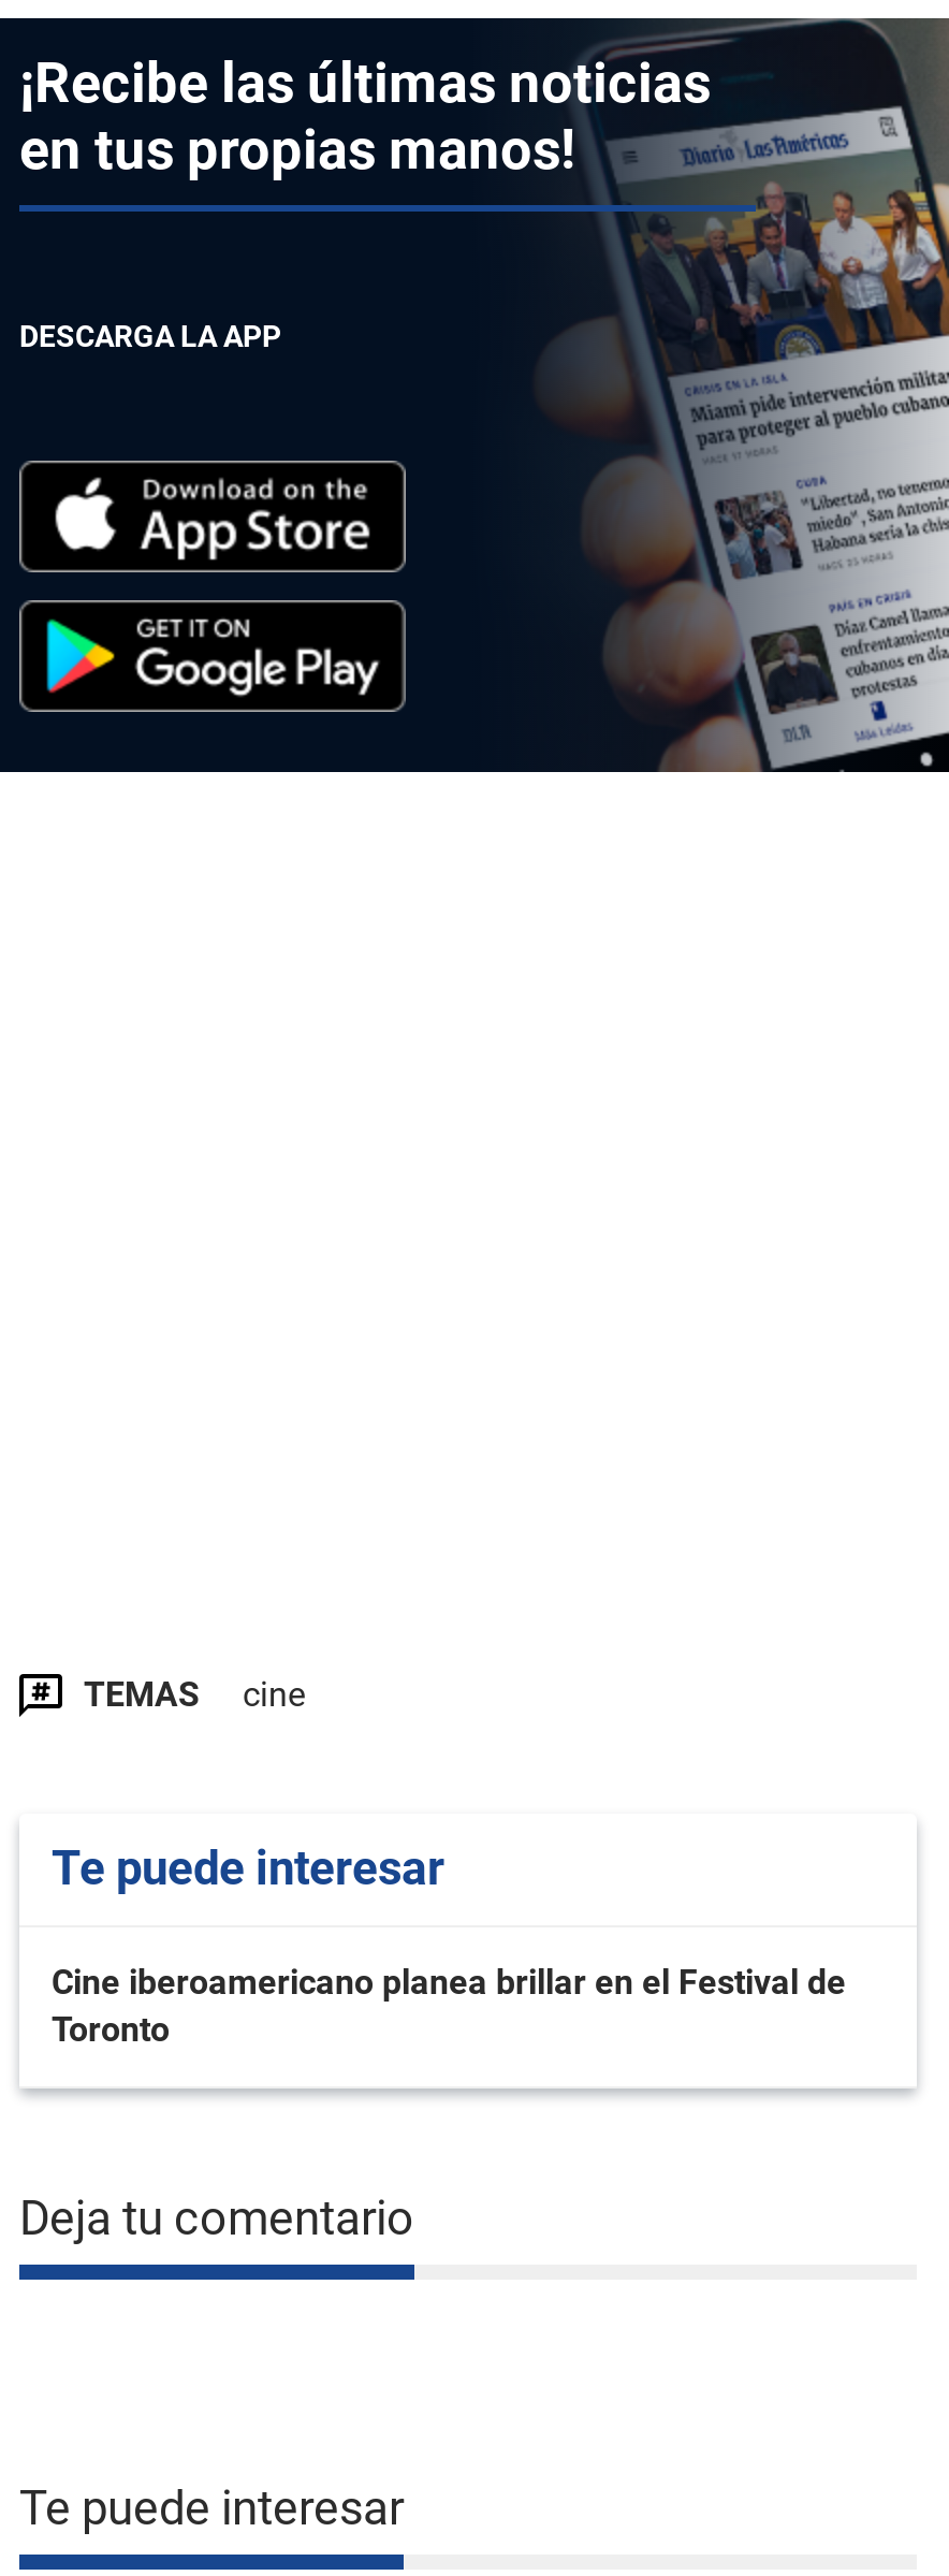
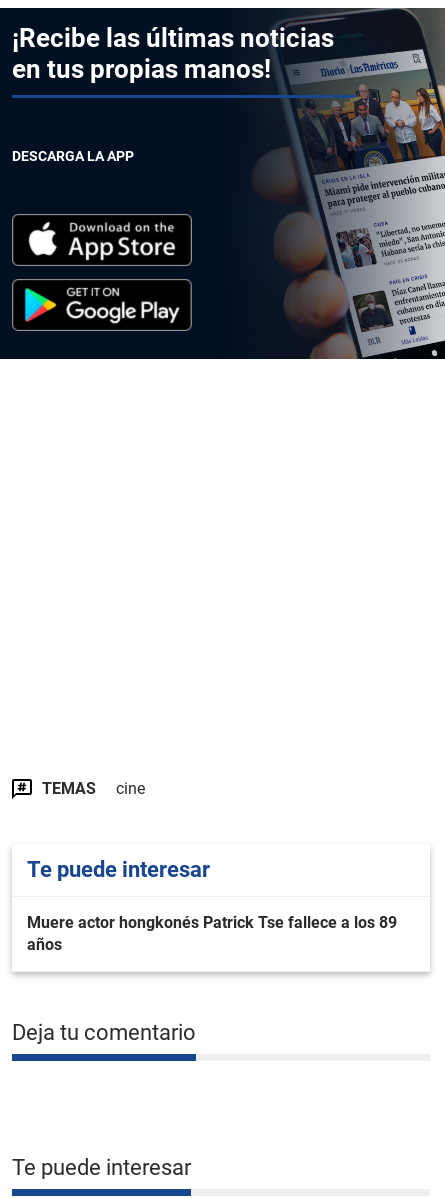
[52,1962,846,2050] Cine iberoamericano planea brillar en el Festival de | Toronto -> [27,913,397,954] Muere actor hongkonés Patrick Tse fallece a los 89 | años

